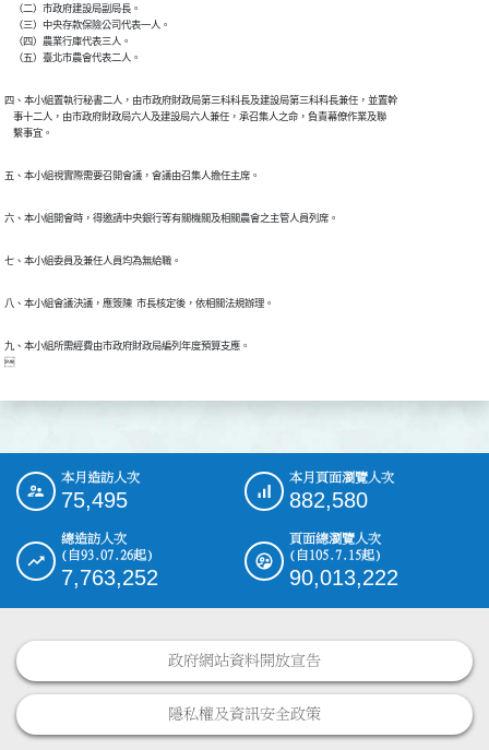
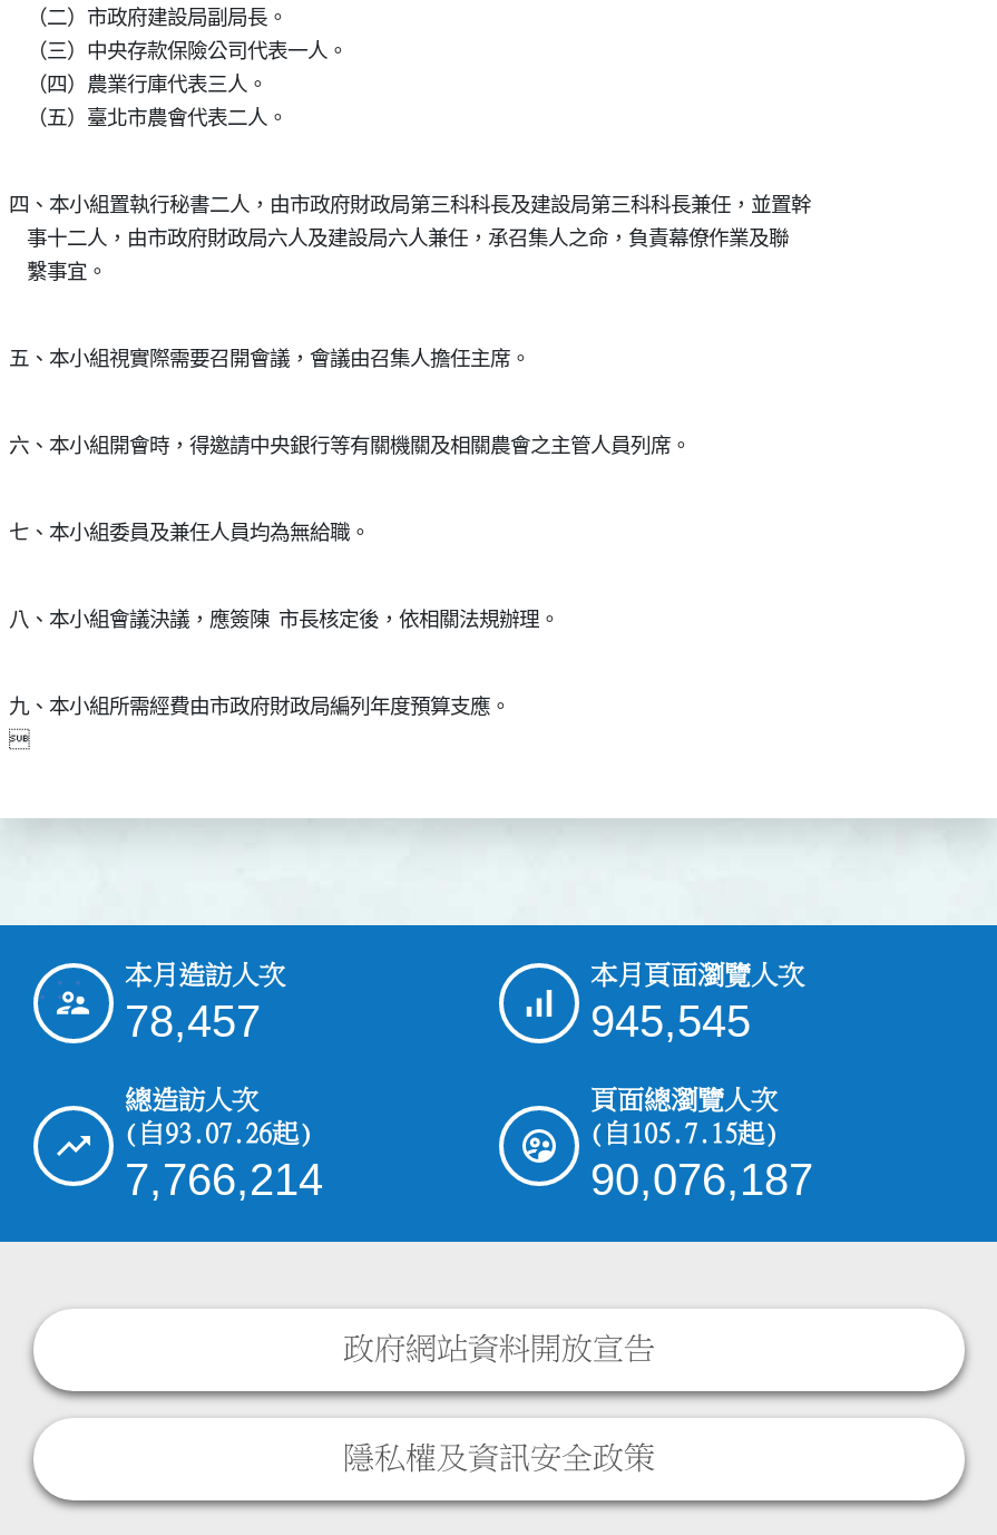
[61,488,128,512] 75,495 -> [125,996,261,1045] 78,457
[289,488,368,512] 882,580 -> [590,996,751,1045] 945,545
[61,565,158,589] 7,763,252 -> [125,1154,323,1203] 7,766,214
[289,565,398,589] 90,013,222 -> [590,1154,813,1203] 90,076,187

